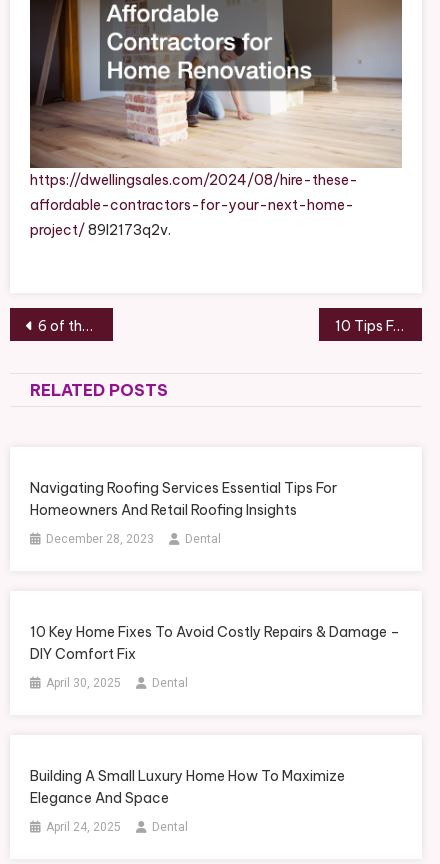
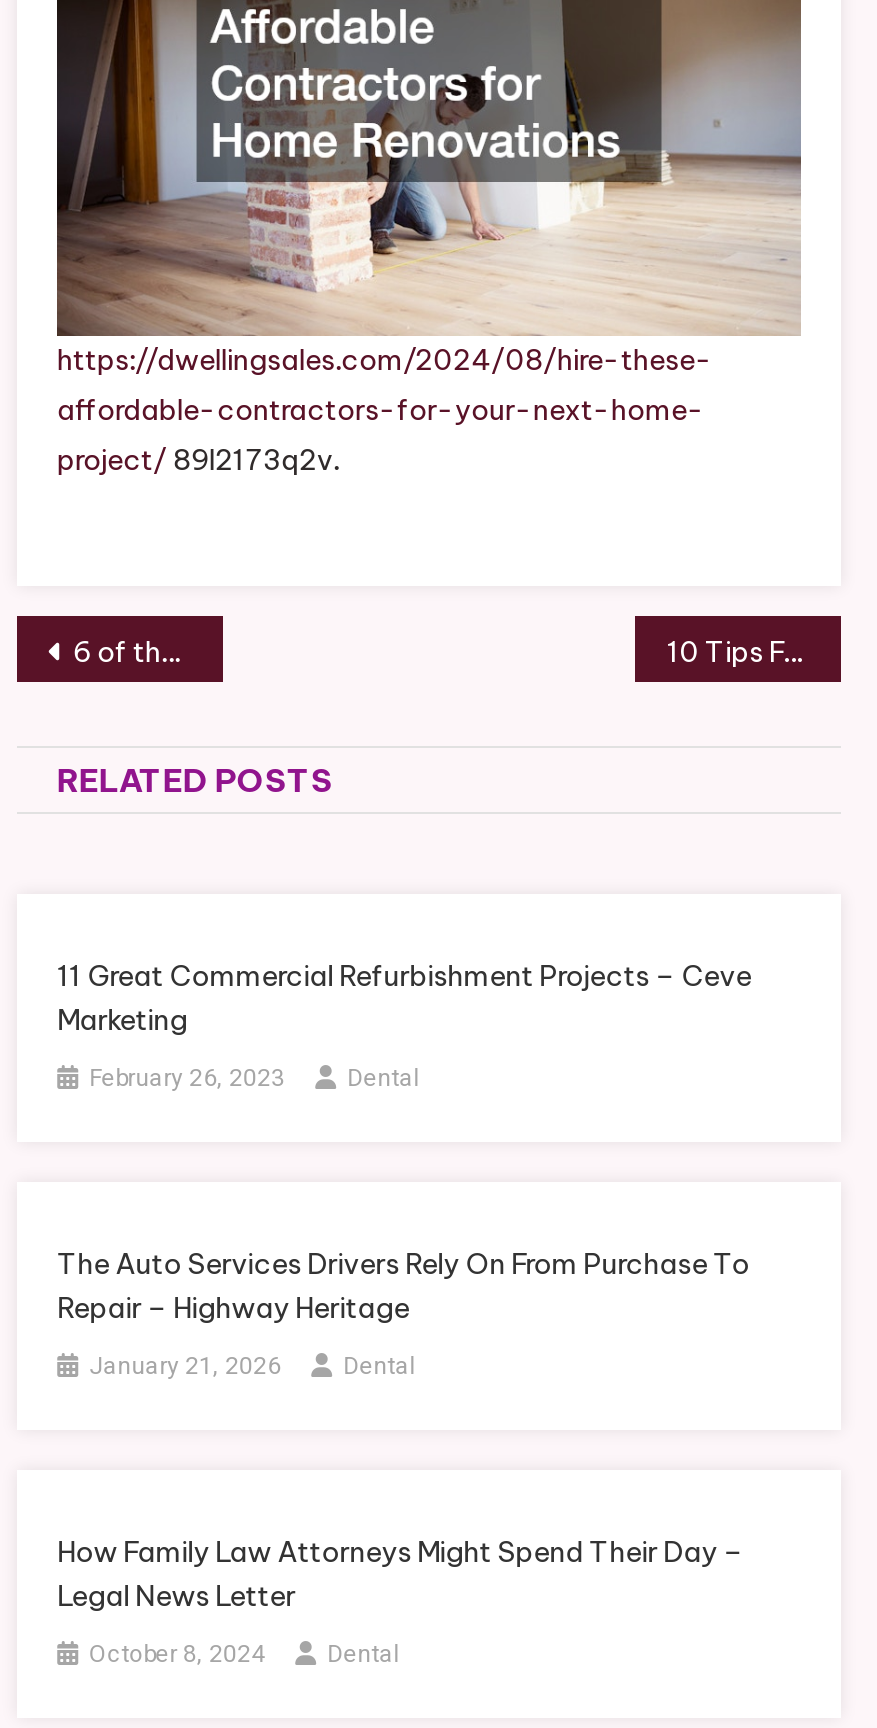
[30,479,337,519] Navigating Roofing Services Essential Tips For | Homeowners And Retail Roofing Insights -> [57,957,751,1037] 11 Great Commercial Refurbishment Projects – Ceve | Marketing
[46,532,154,546] December 28, 2023 -> [89,1063,285,1091] February 26, 2023
[30,623,400,663] 10 Key Home Fixes To Avoid Costly Repairs & Damage – | DIY Comfort Fix -> [57,1245,749,1325] The Auto Services Drivers Rely On From Purchase To | Repair – Highway Heritage
[46,676,121,690] April 30, 2025 -> [89,1351,281,1379] January 21, 2026
[30,767,345,807] Building A Small Luxury Home How To Maximize | Elegance And Space -> [57,1533,743,1613] How Family Law Attorneys Might Spend Their Day – | Legal News Letter
[46,820,121,834] April 24, 2025 -> [89,1639,265,1667] October 8, 2024

